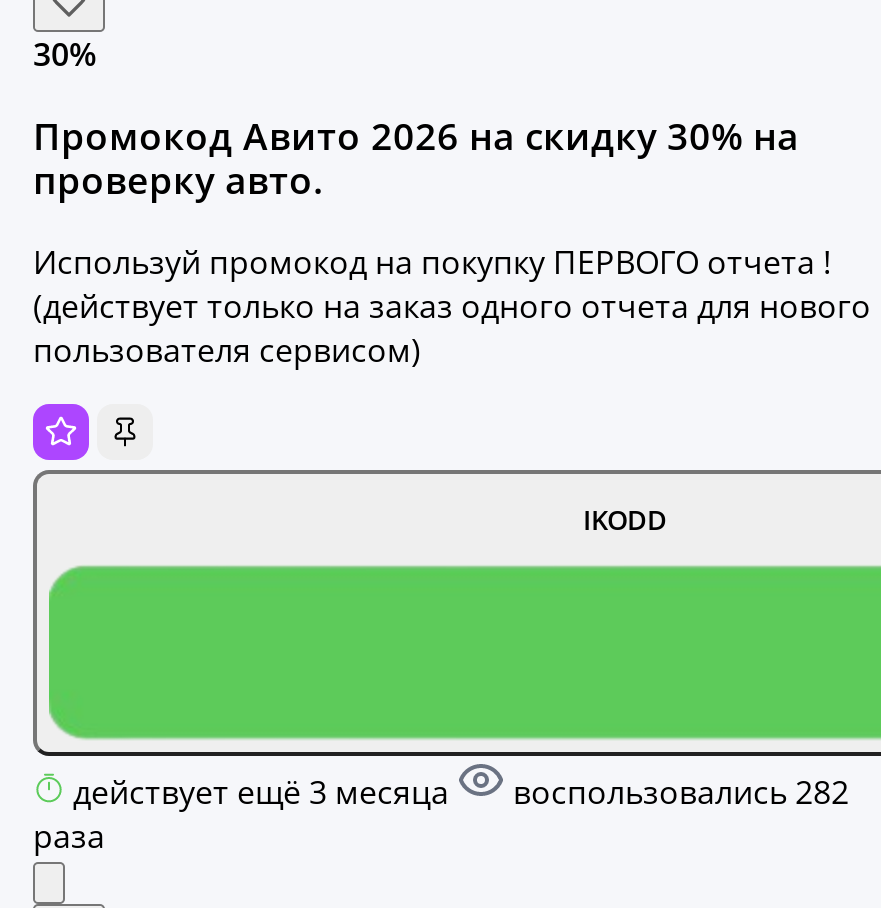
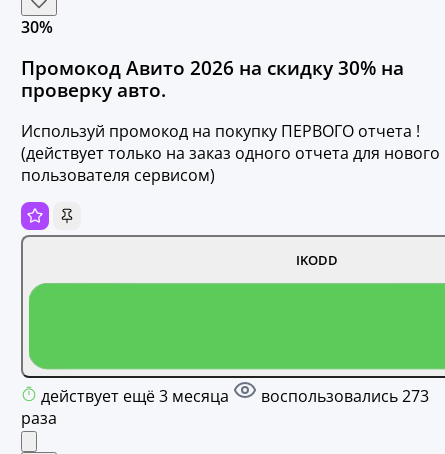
[505,771,849,815] воспользовались 282 -> [257,385,429,407] воспользовались 273

